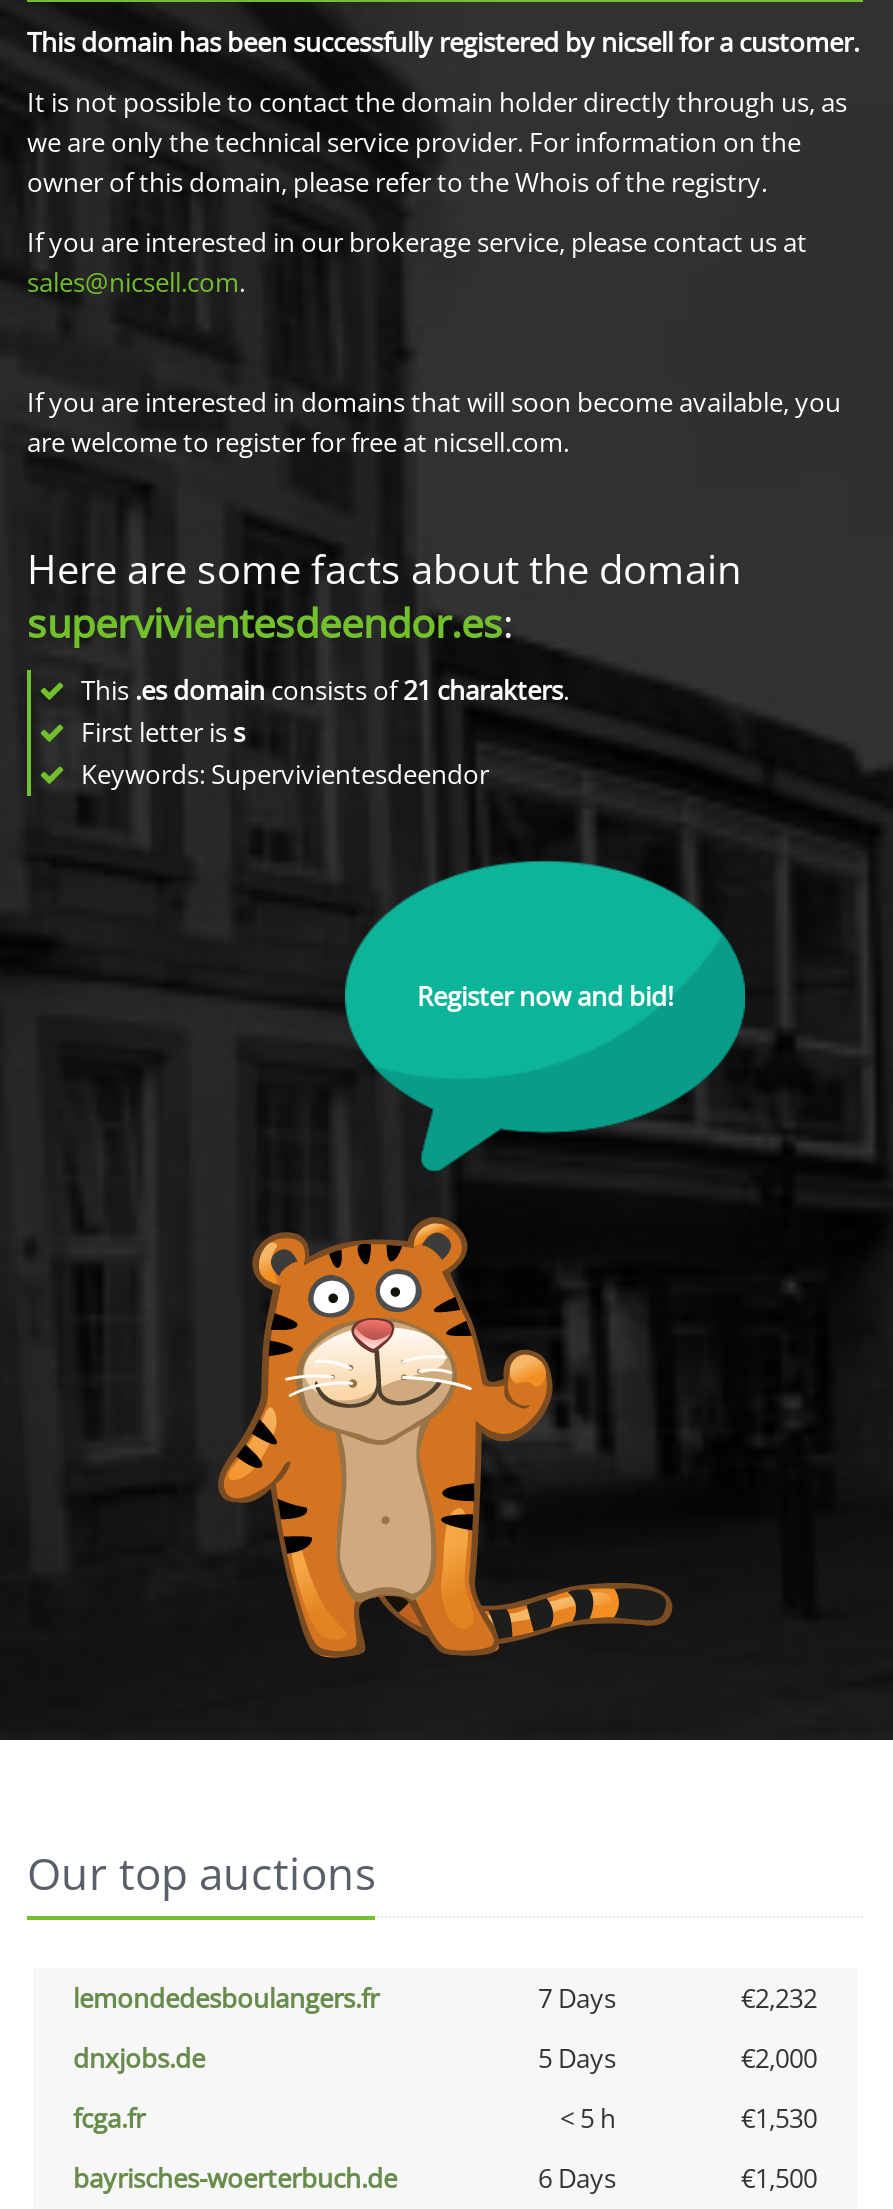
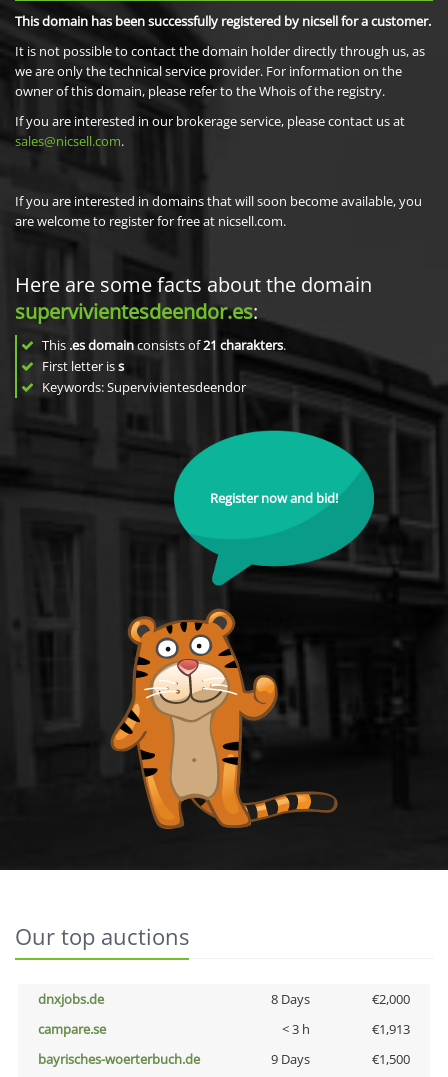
[73,1980,817,2016] lemondedesboulangers.fr | 7 Days | €2,232 -> none
[538,2040,616,2076] 5 Days -> [270,990,309,1008] 8 Days
[73,2100,817,2136] fcga.fr | < 5 h | €1,530 -> [38,1020,410,1038] campare.se | < 3 h | €1,913
[538,2160,616,2196] 6 Days -> [270,1050,309,1068] 9 Days

